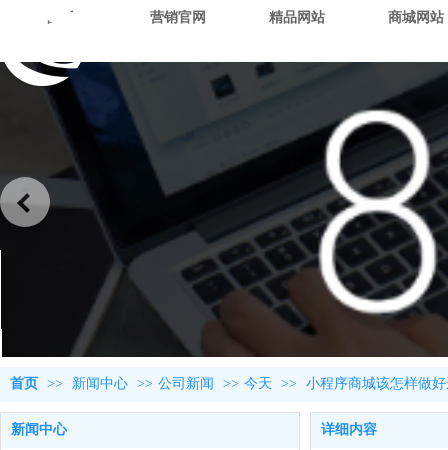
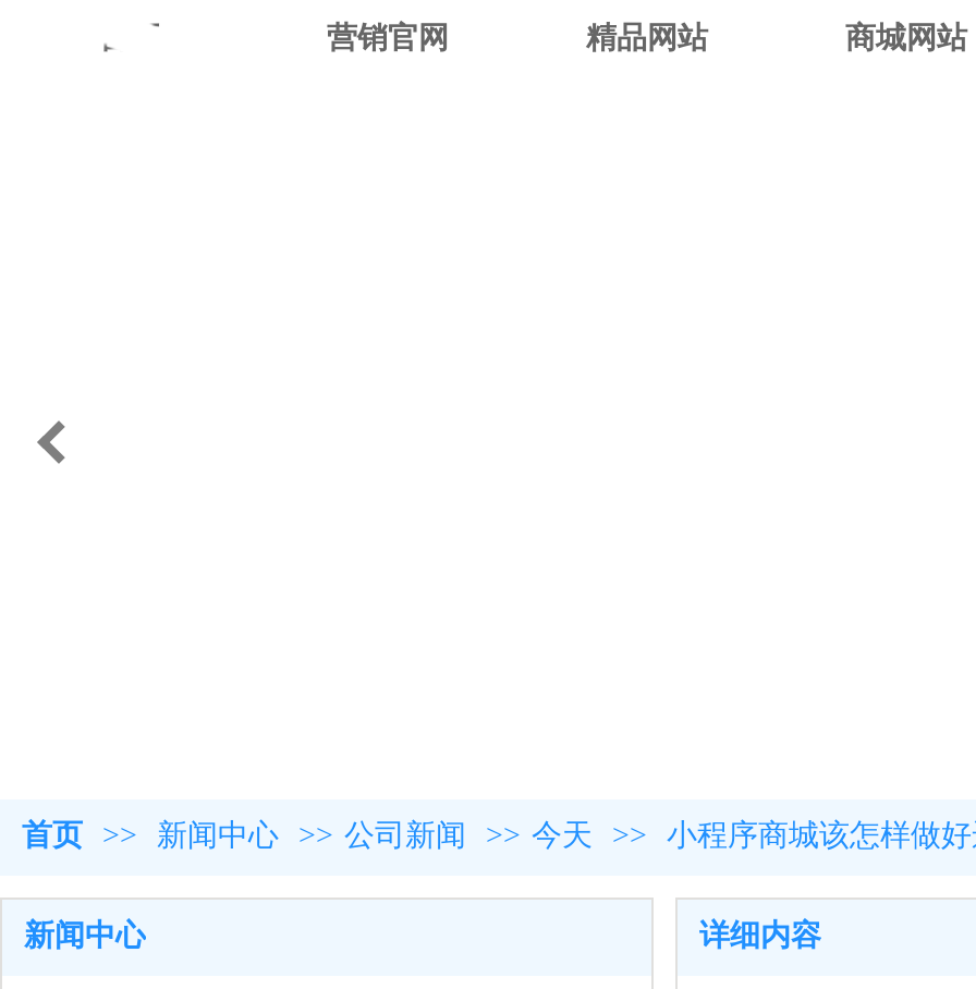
[3,61,445,358] [image] -> none

